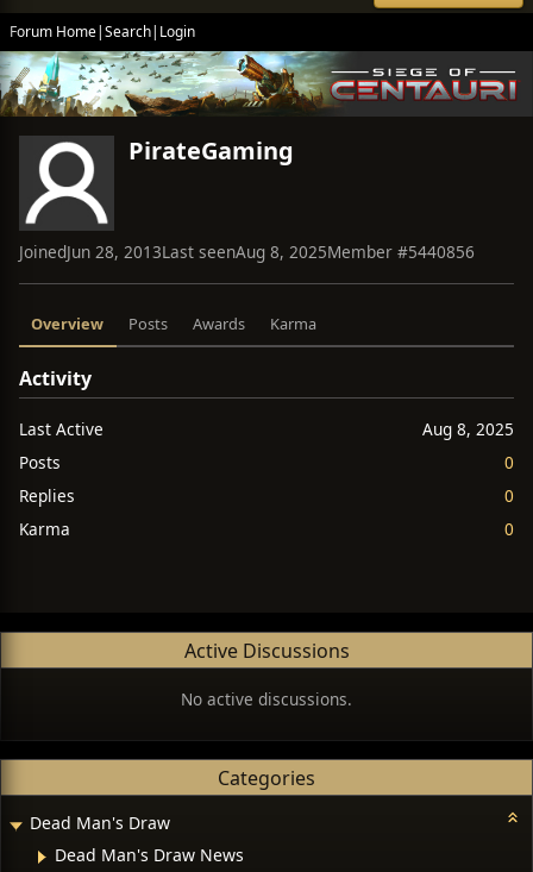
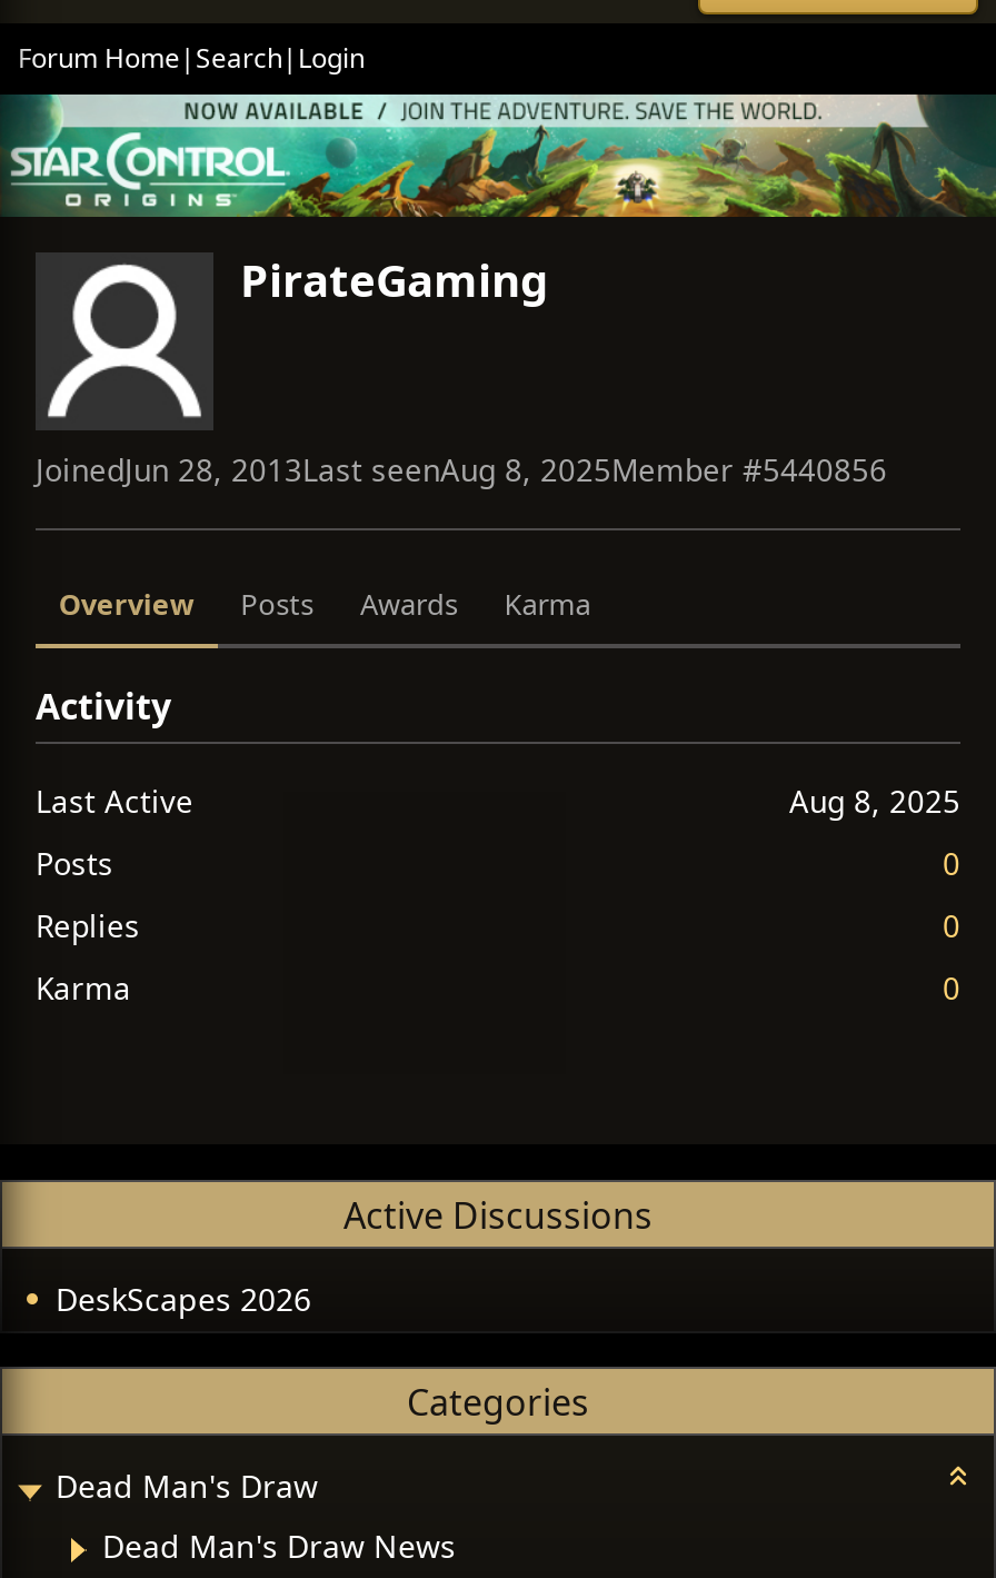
[4,51,529,117] [image] -> [7,92,989,219] [image]
[181,688,352,710] No active discussions. -> [56,1278,311,1320] DeskScapes 2026

